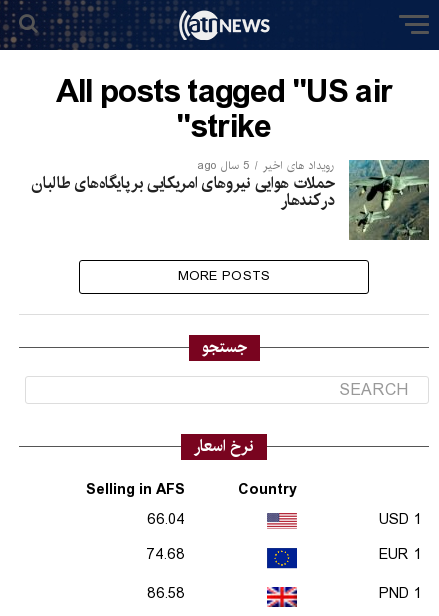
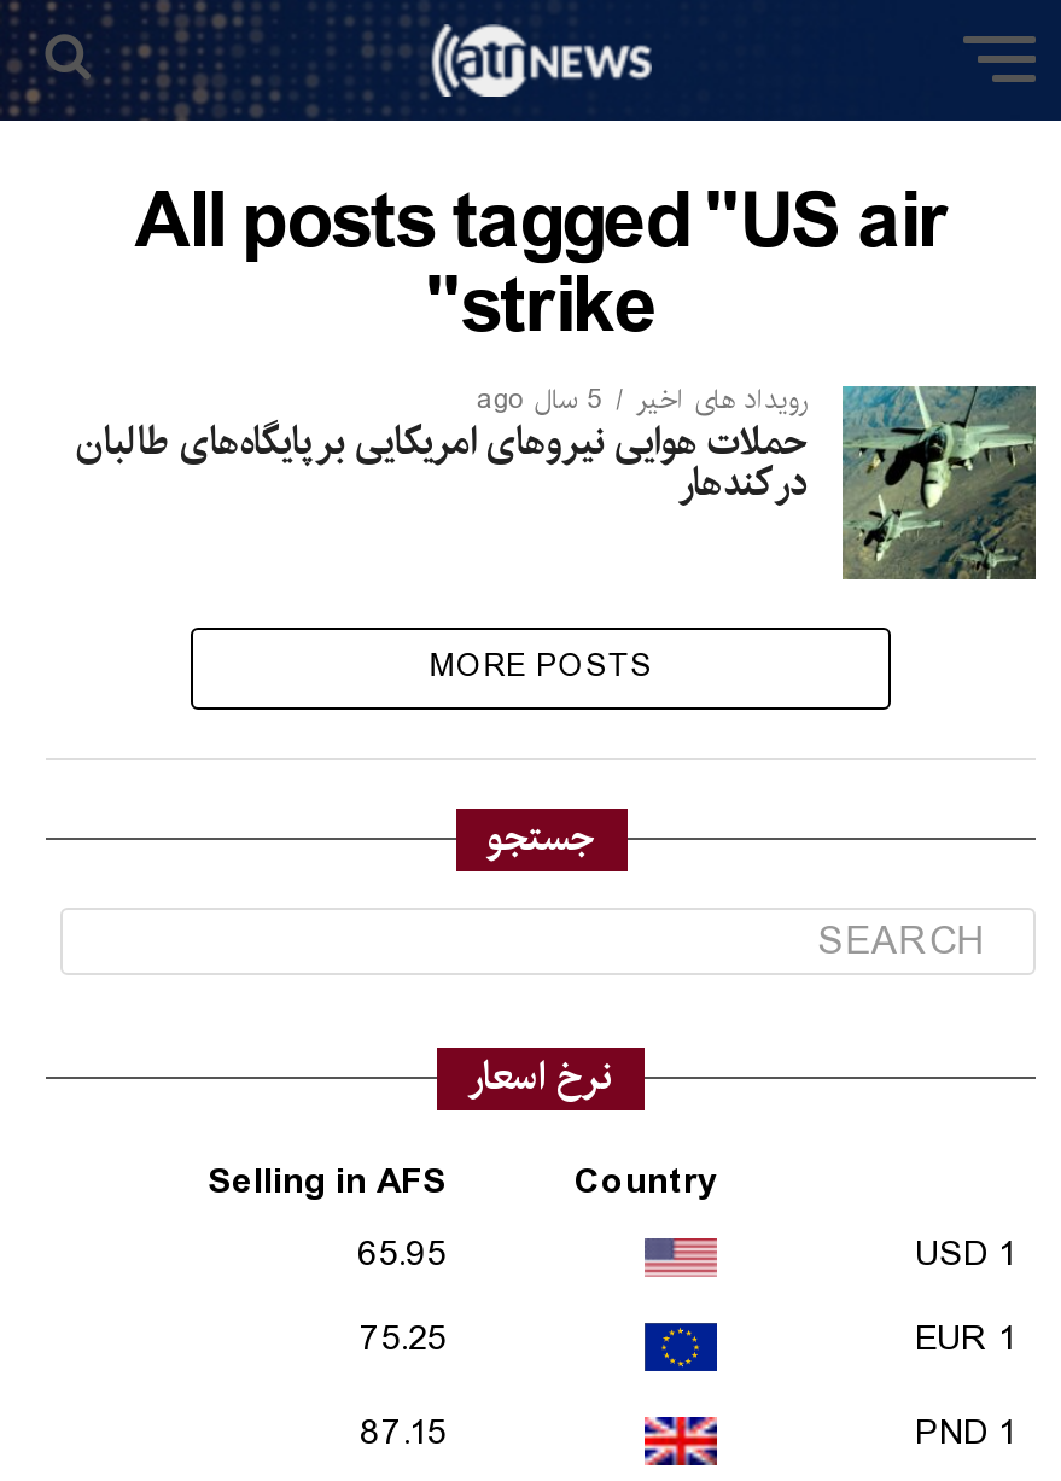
[147,508,185,532] 66.04 -> [357,1226,447,1284] 65.95
[146,543,185,567] 74.68 -> [360,1311,447,1369] 75.25
[147,582,185,606] 86.58 -> [360,1405,447,1463] 87.15

